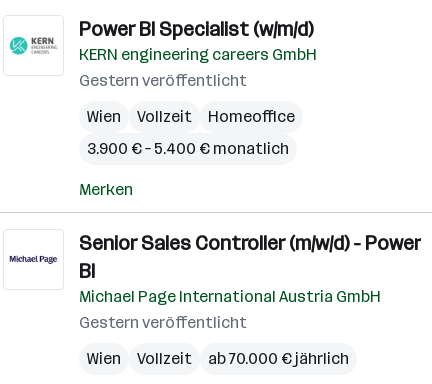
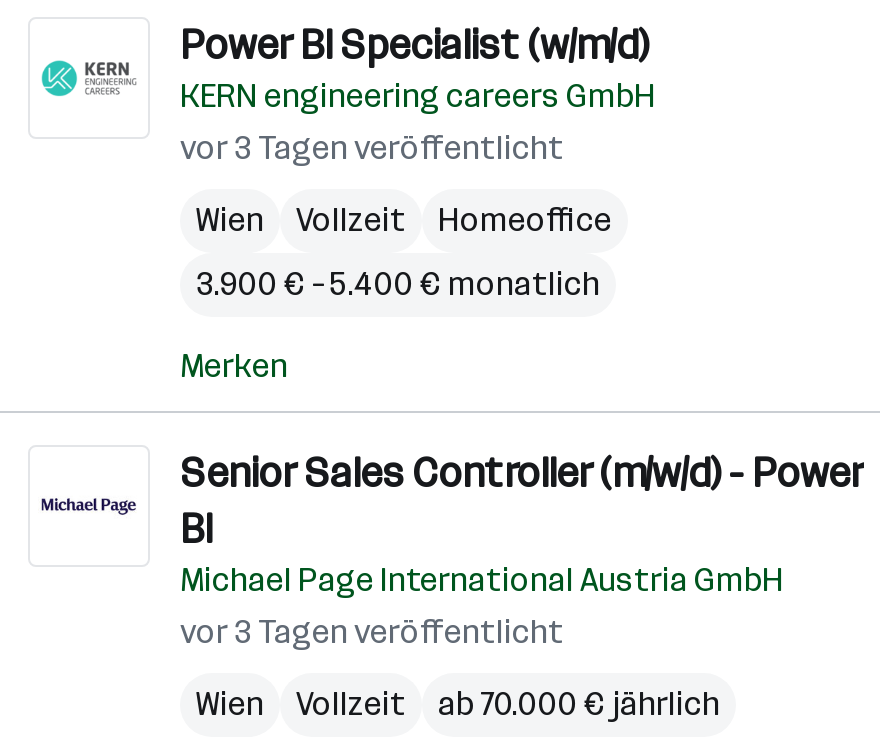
[79,71,247,90] Gestern veröffentlicht -> [180,129,564,167] vor 3 Tagen veröffentlicht
[79,313,247,332] Gestern veröffentlicht -> [180,613,564,651] vor 3 Tagen veröffentlicht

